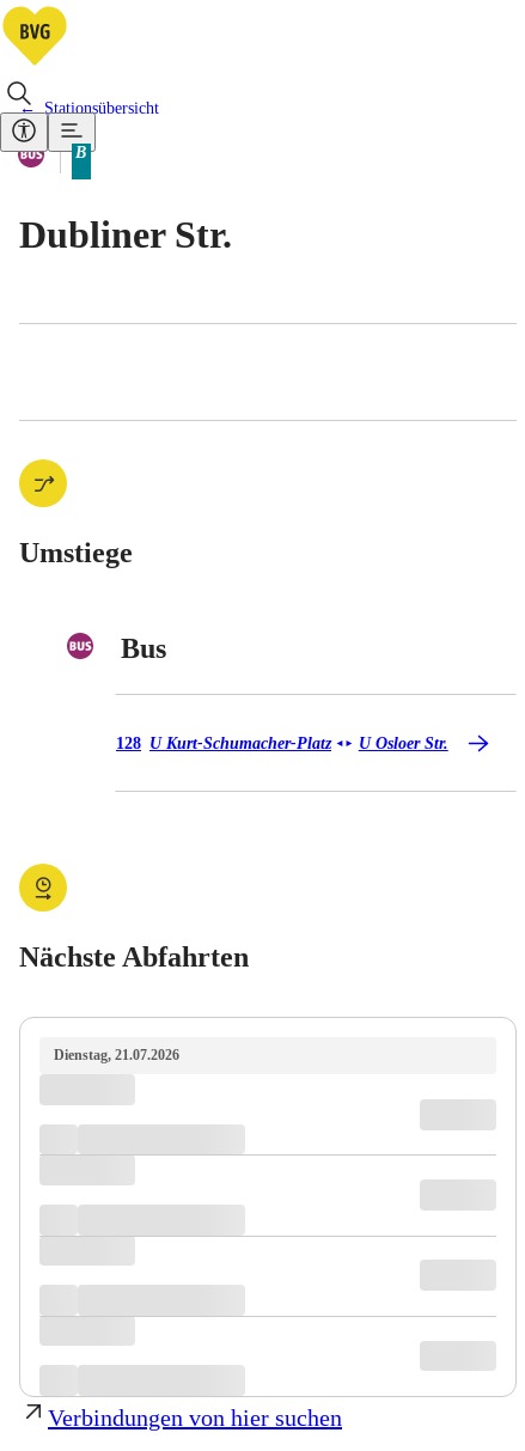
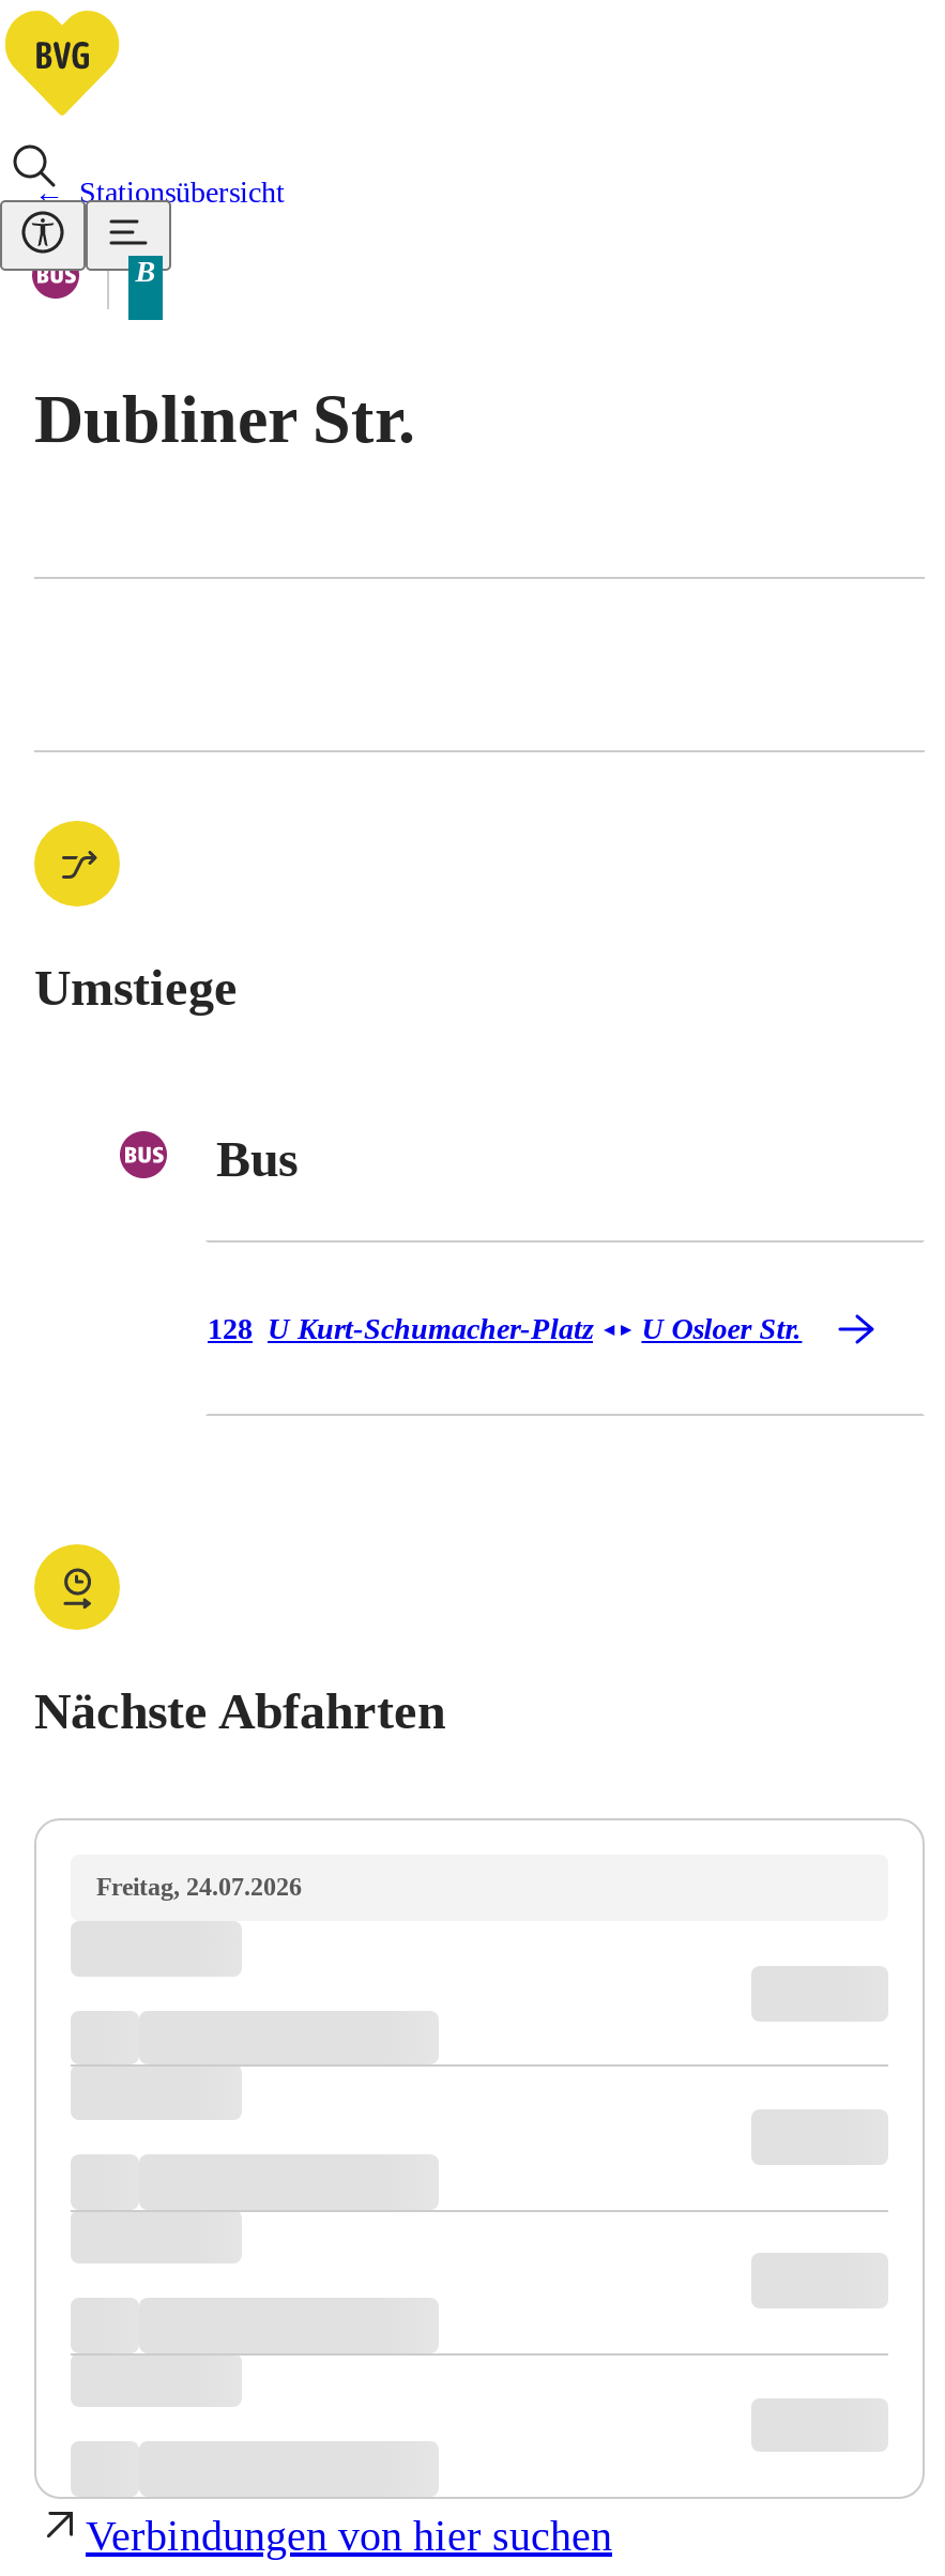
[54,1047,179,1064] Dienstag, 21.07.2026 -> [96,1872,302,1902] Freitag, 24.07.2026

